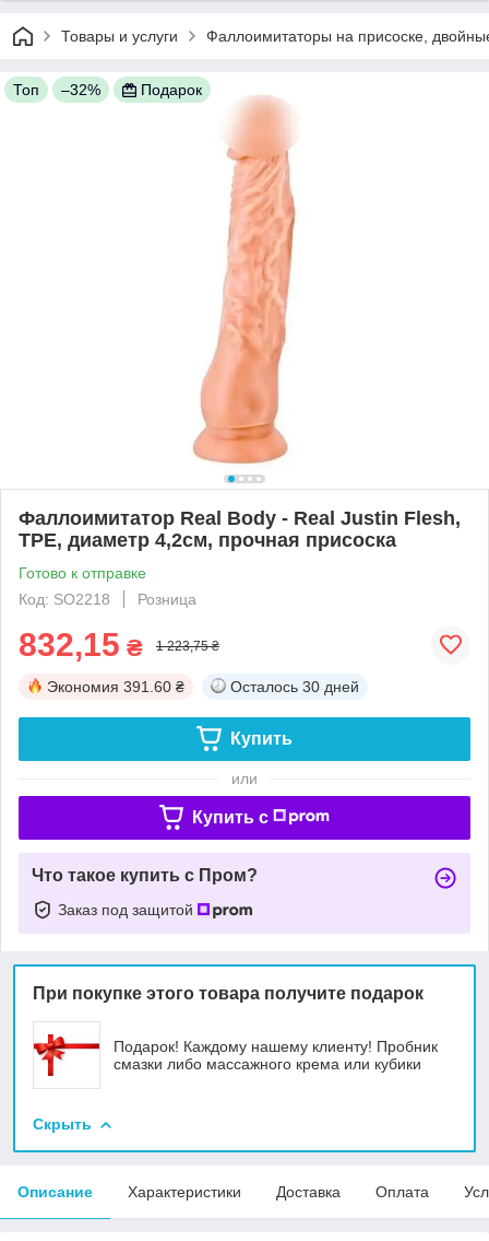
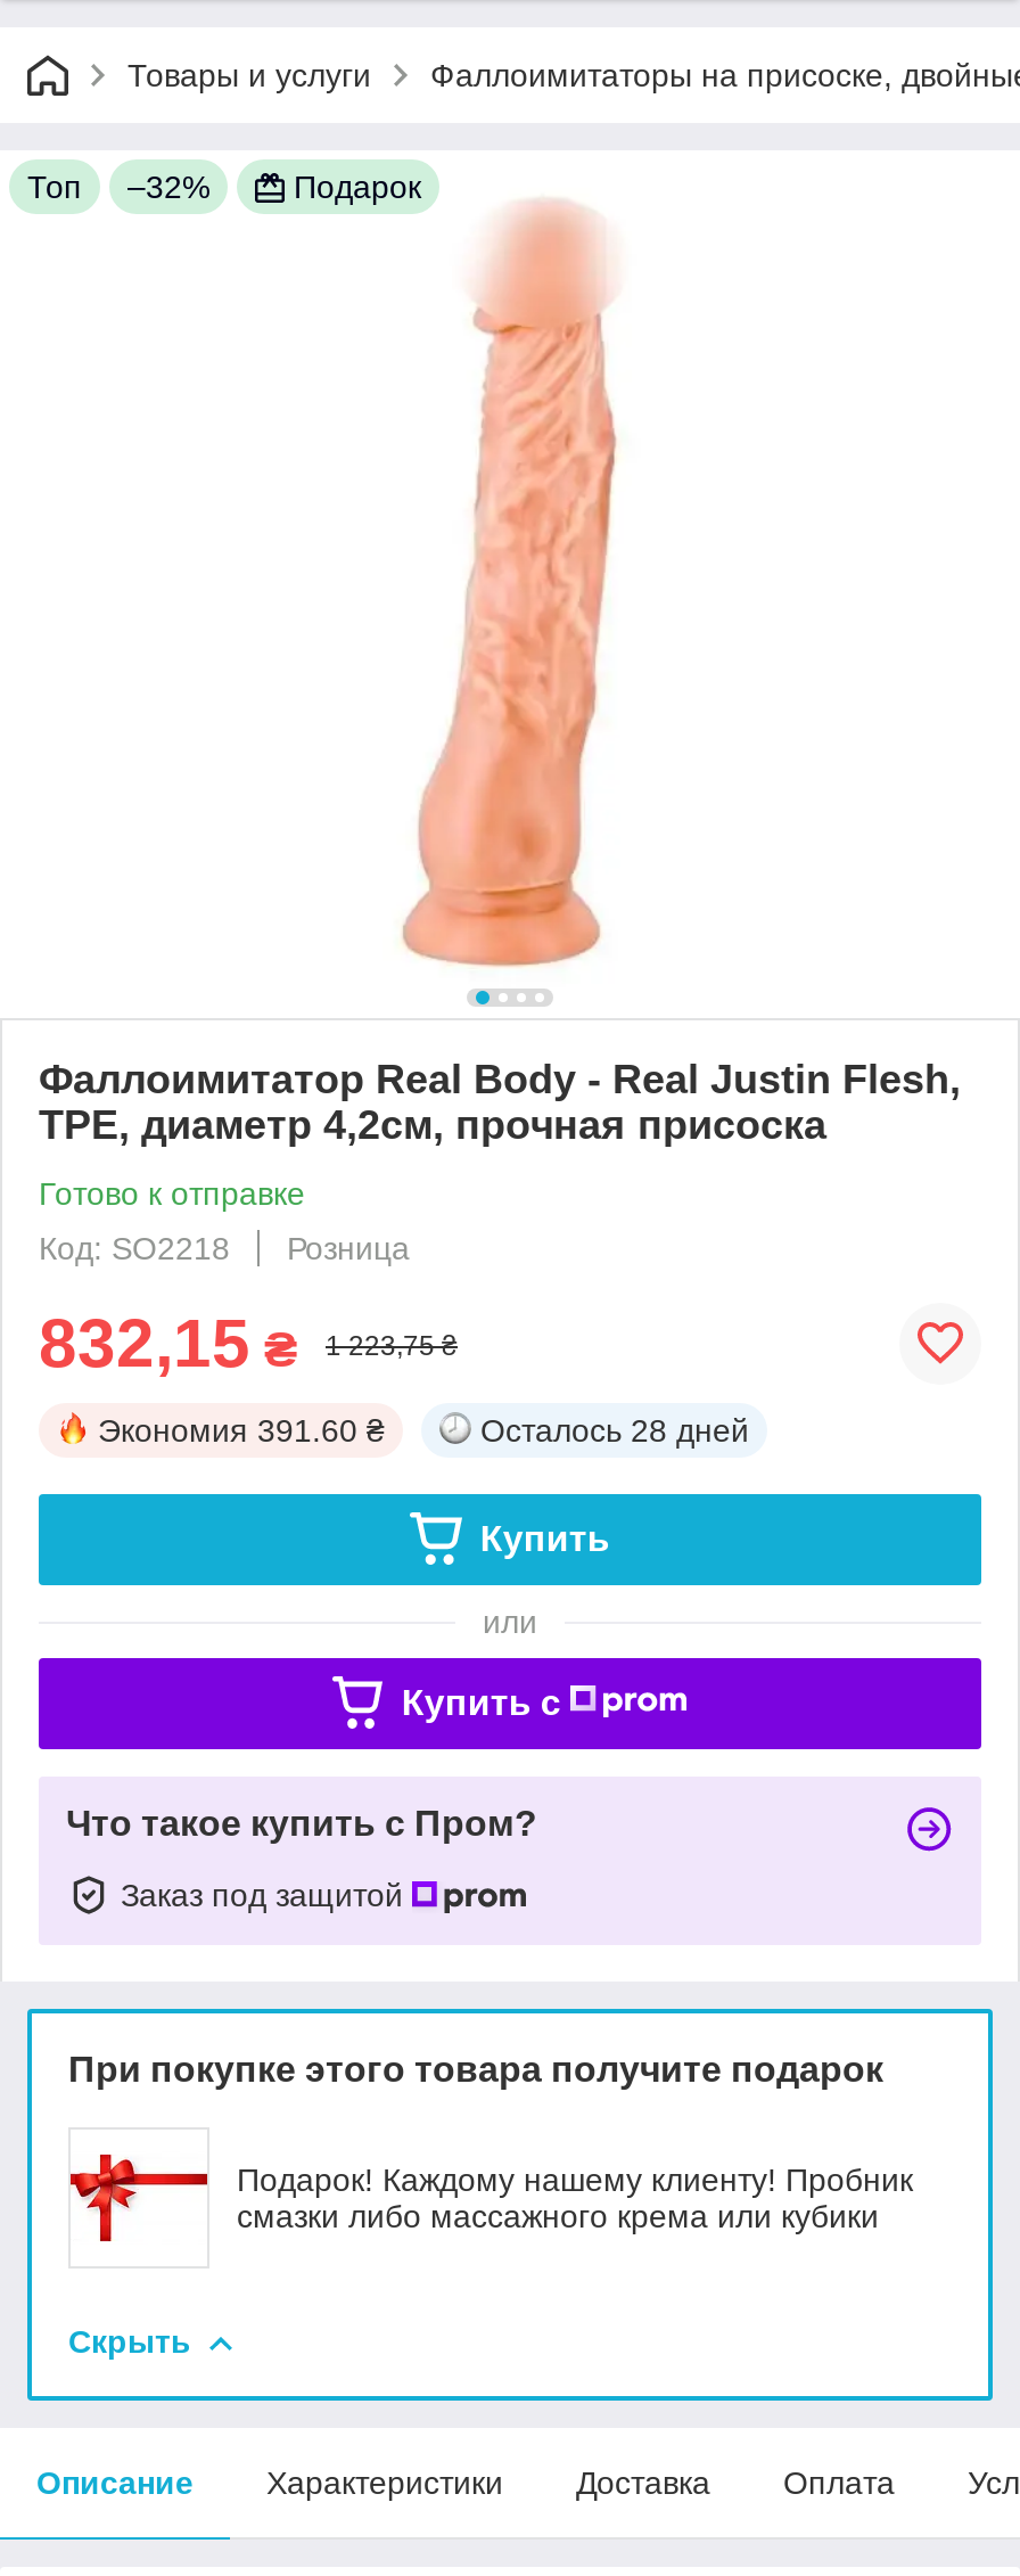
[230,678,359,695] Осталось 30 дней -> [480,1412,749,1448] Осталось 28 дней

